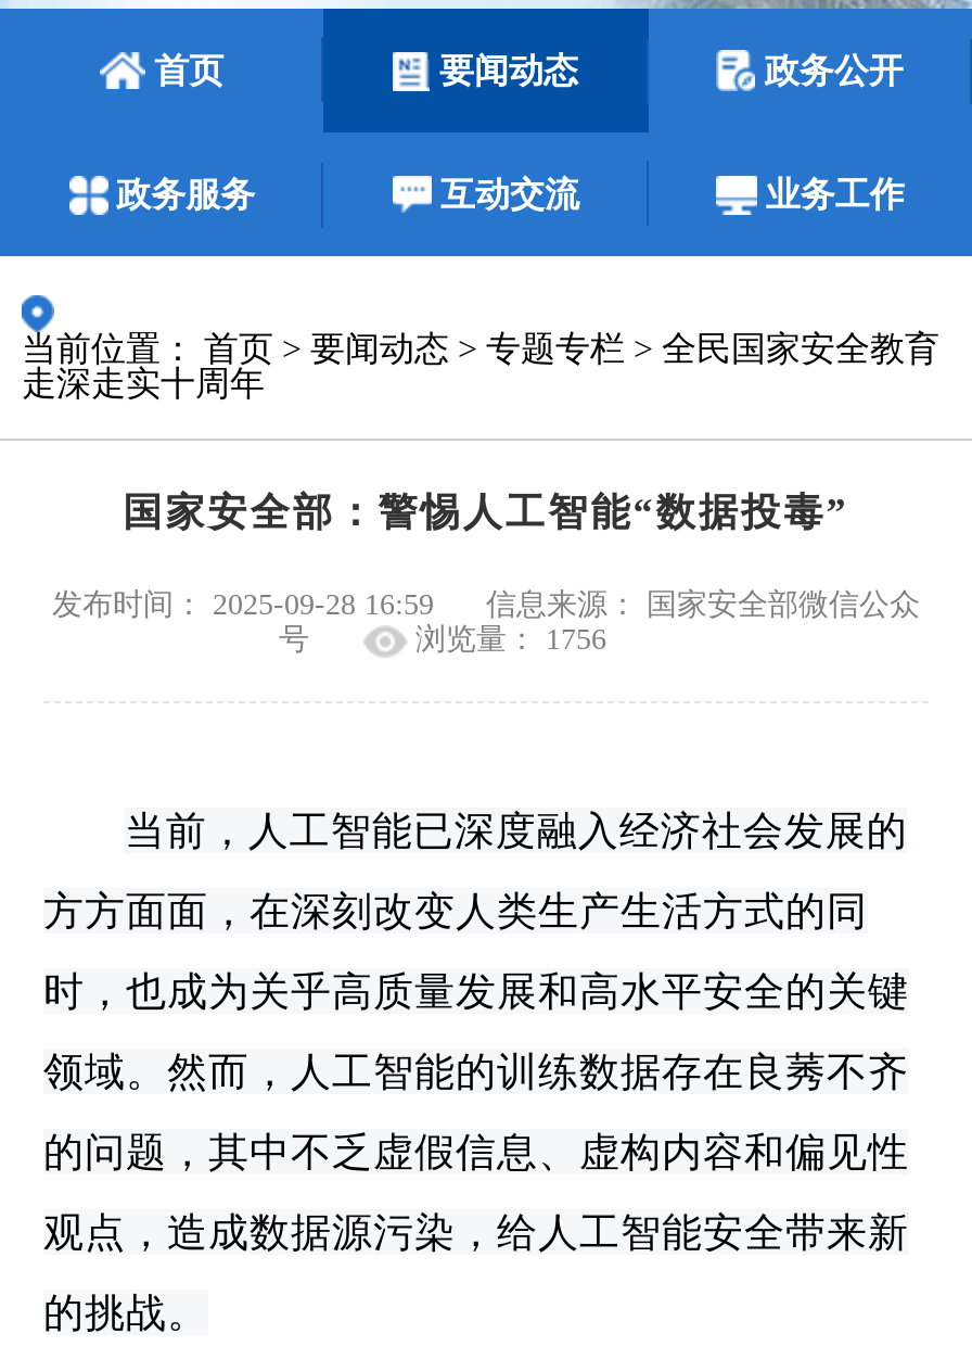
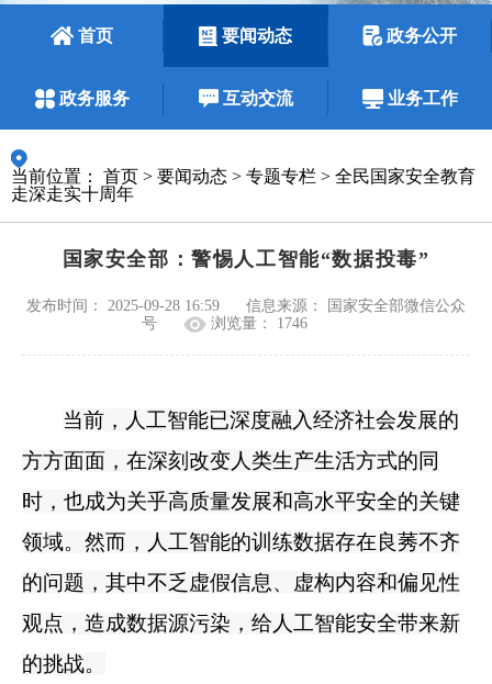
[407,622,606,656] 浏览量：1756 -> [206,315,307,332] 浏览量：1746

